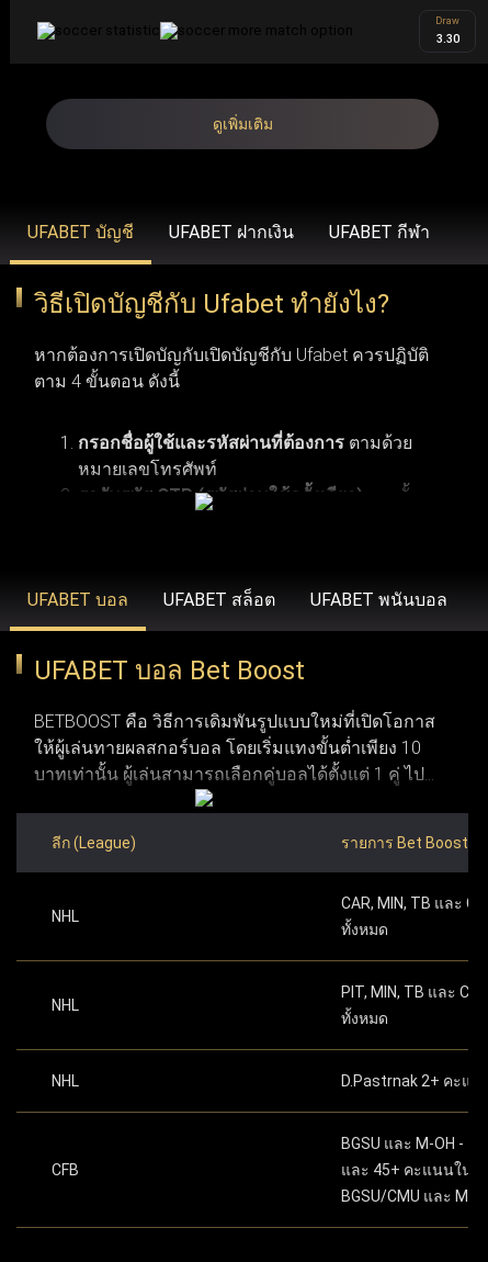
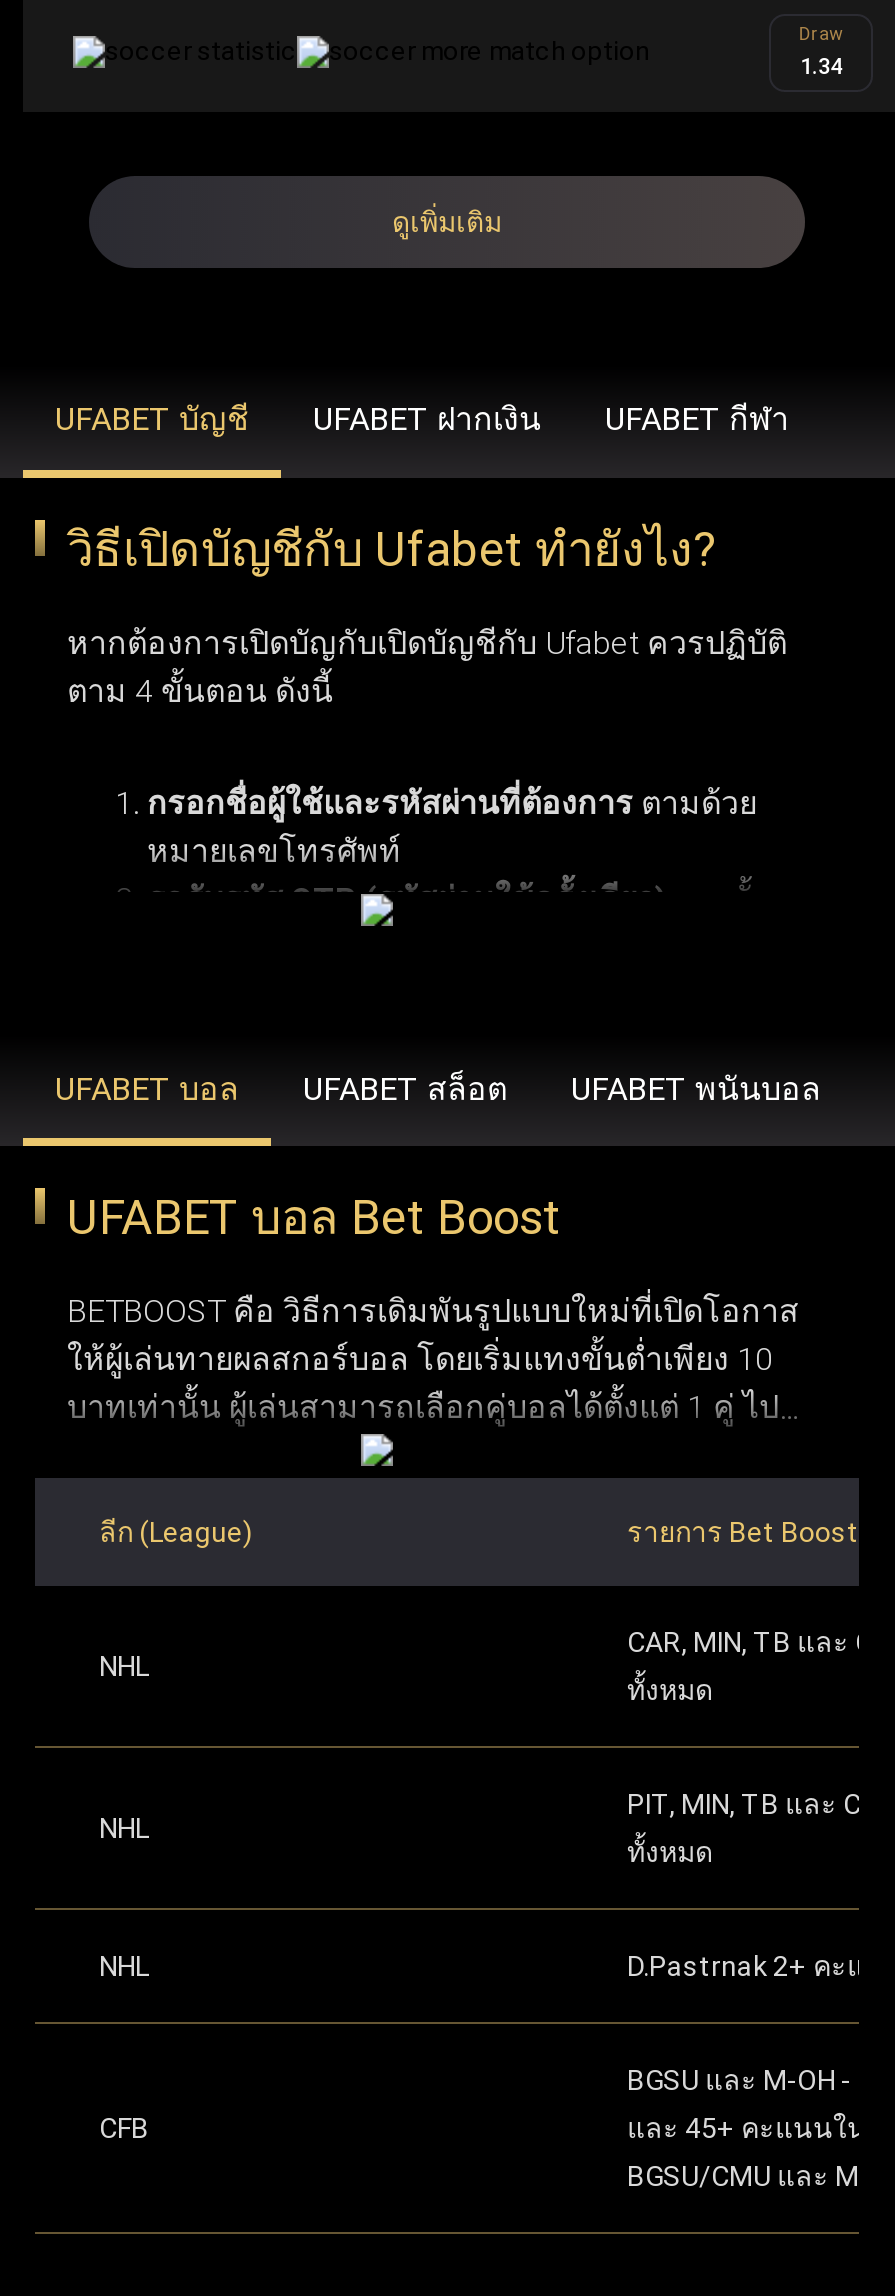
[436,32,459,46] 3.30 -> [800,54,842,80] 1.34

